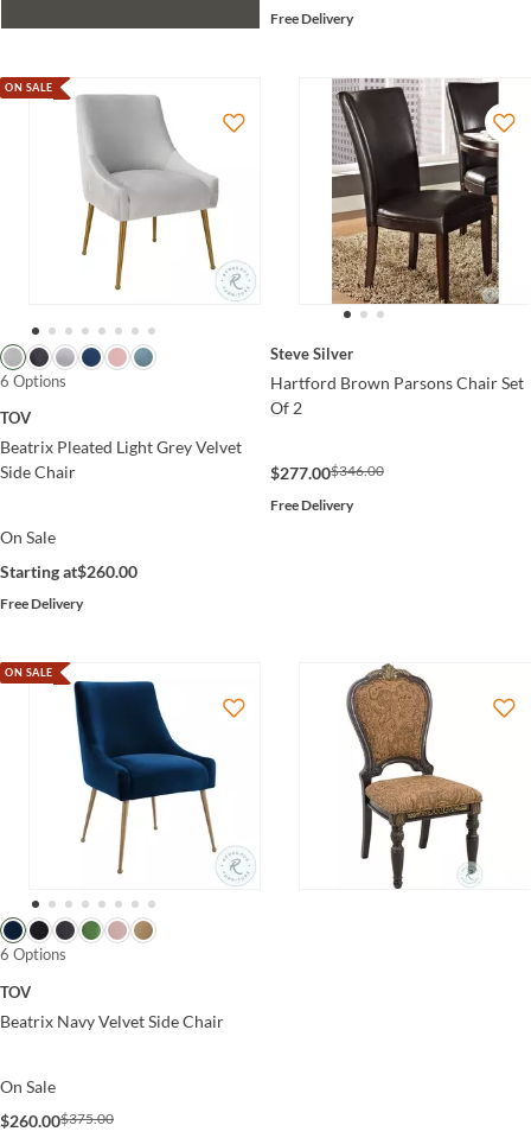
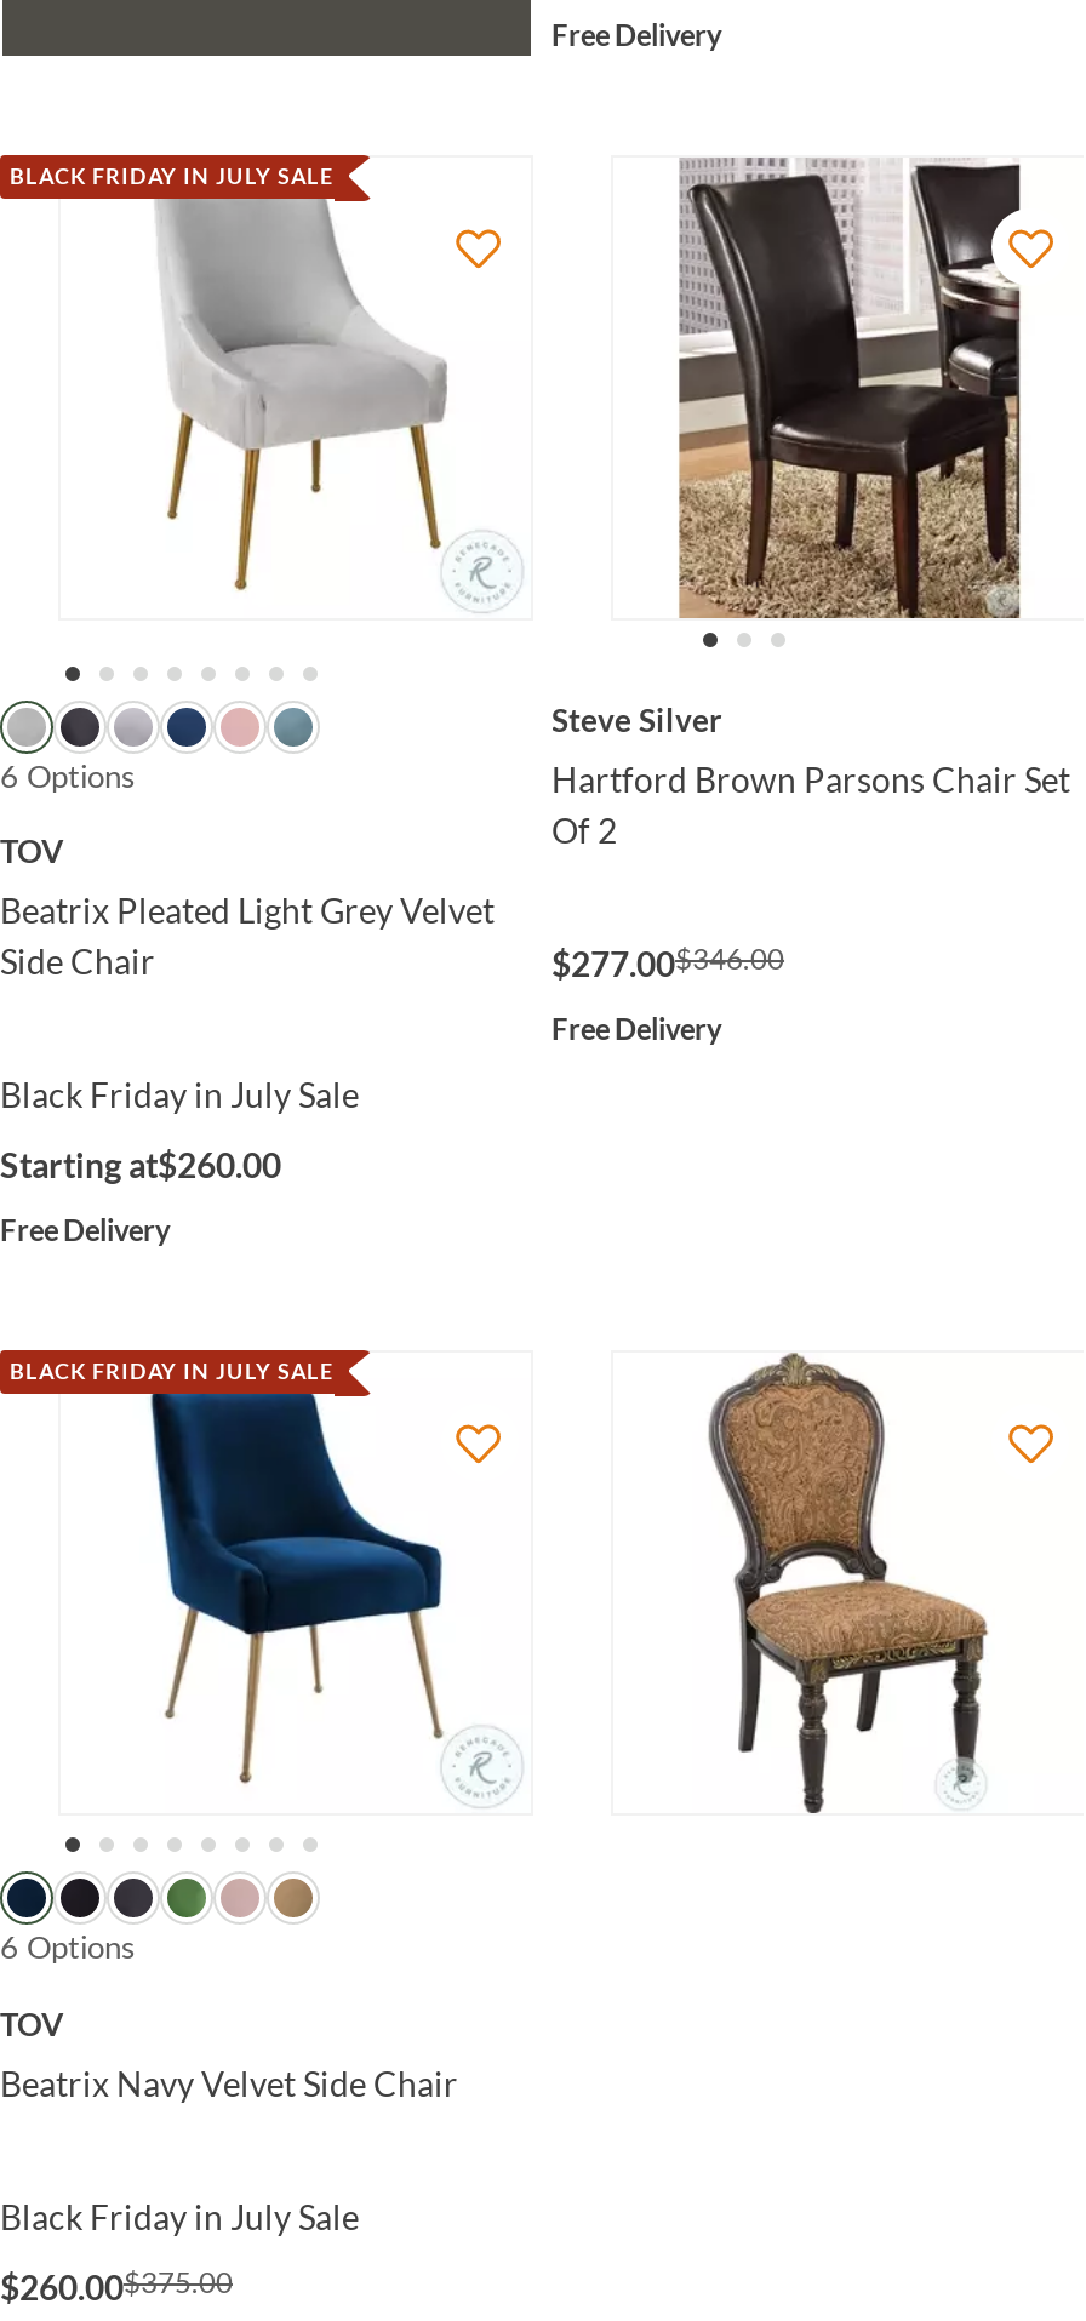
[5,81,53,94] ON SALE -> [10,164,333,190] BLACK FRIDAY IN JULY SALE
[0,527,56,548] On Sale -> [0,1075,359,1116] Black Friday in July Sale
[5,666,53,679] ON SALE -> [10,1359,333,1385] BLACK FRIDAY IN JULY SALE
[0,1077,56,1097] On Sale -> [0,2197,359,2238] Black Friday in July Sale

